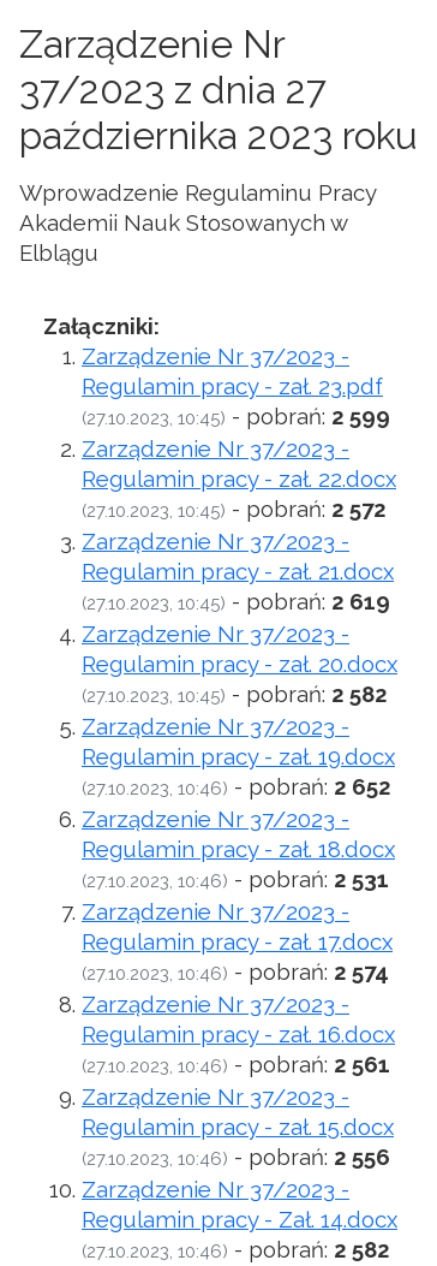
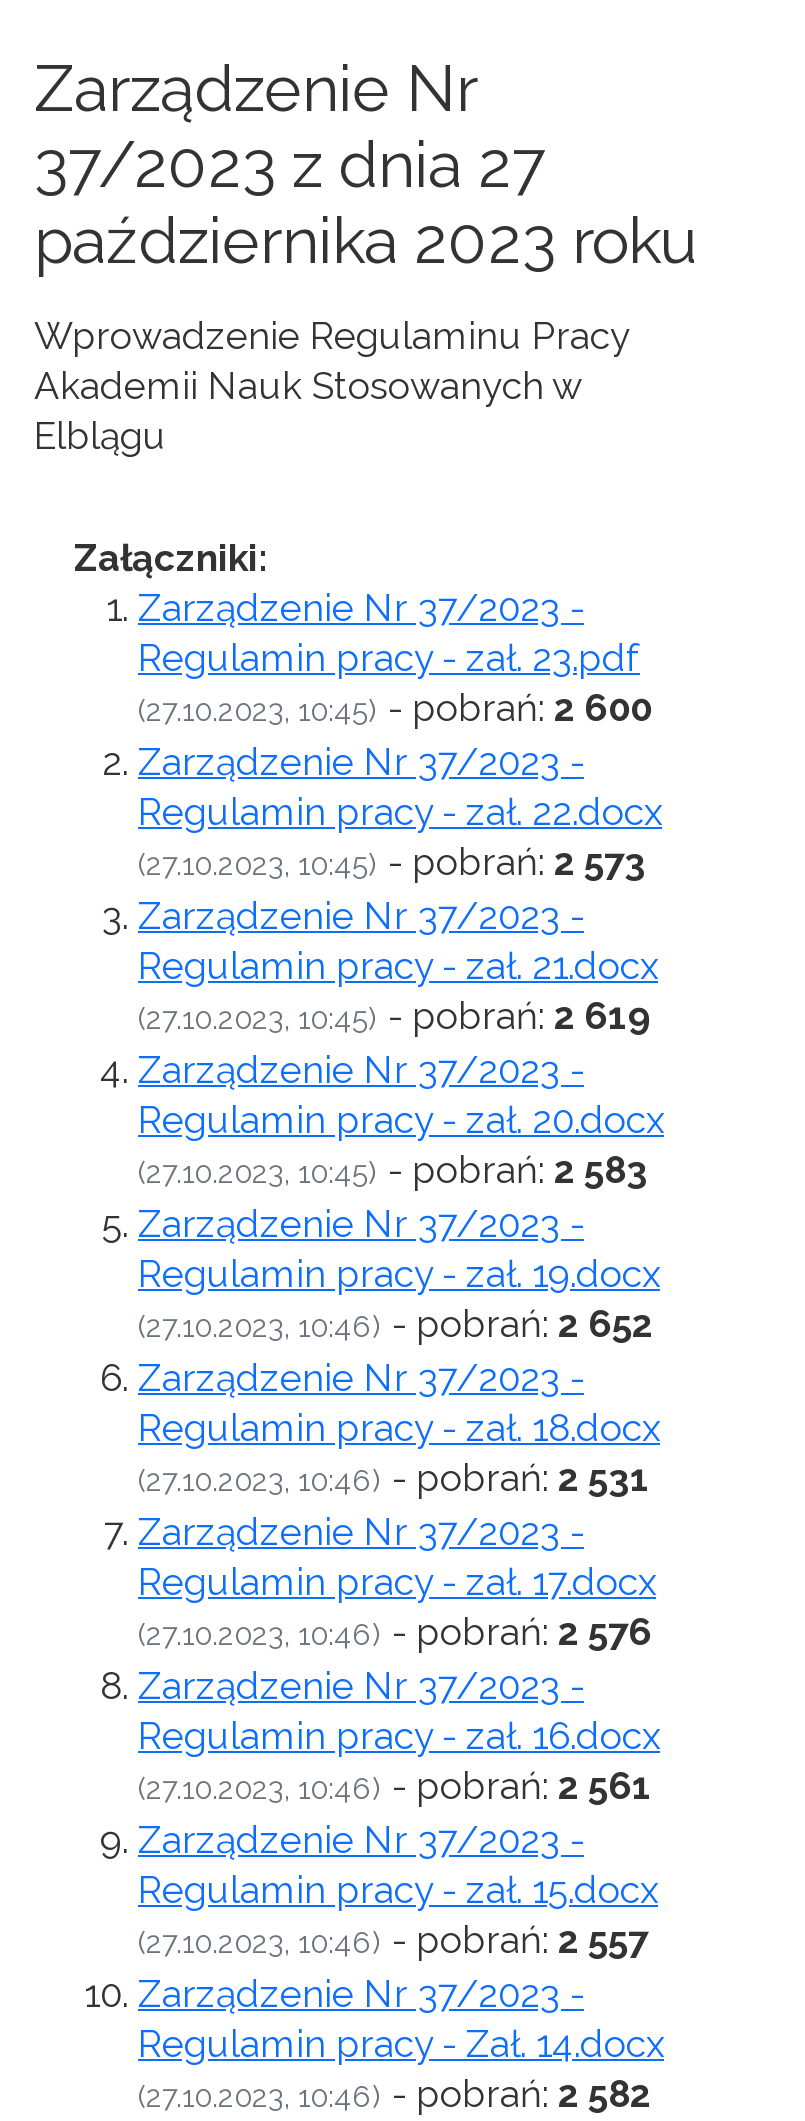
[82,403,390,429] (27.10.2023, 10:45) - pobrań: 2 599 -> [138,685,652,729] (27.10.2023, 10:45) - pobrań: 2 600
[82,495,387,522] (27.10.2023, 10:45) - pobrań: 2 572 -> [138,839,646,883] (27.10.2023, 10:45) - pobrań: 2 573
[82,680,388,707] (27.10.2023, 10:45) - pobrań: 2 582 -> [138,1147,648,1191] (27.10.2023, 10:45) - pobrań: 2 583
[82,958,389,985] (27.10.2023, 10:46) - pobrań: 2 574 -> [138,1609,652,1653] (27.10.2023, 10:46) - pobrań: 2 576
[82,1143,390,1170] (27.10.2023, 10:46) - pobrań: 2 556 -> [138,1917,648,1961] (27.10.2023, 10:46) - pobrań: 2 557

